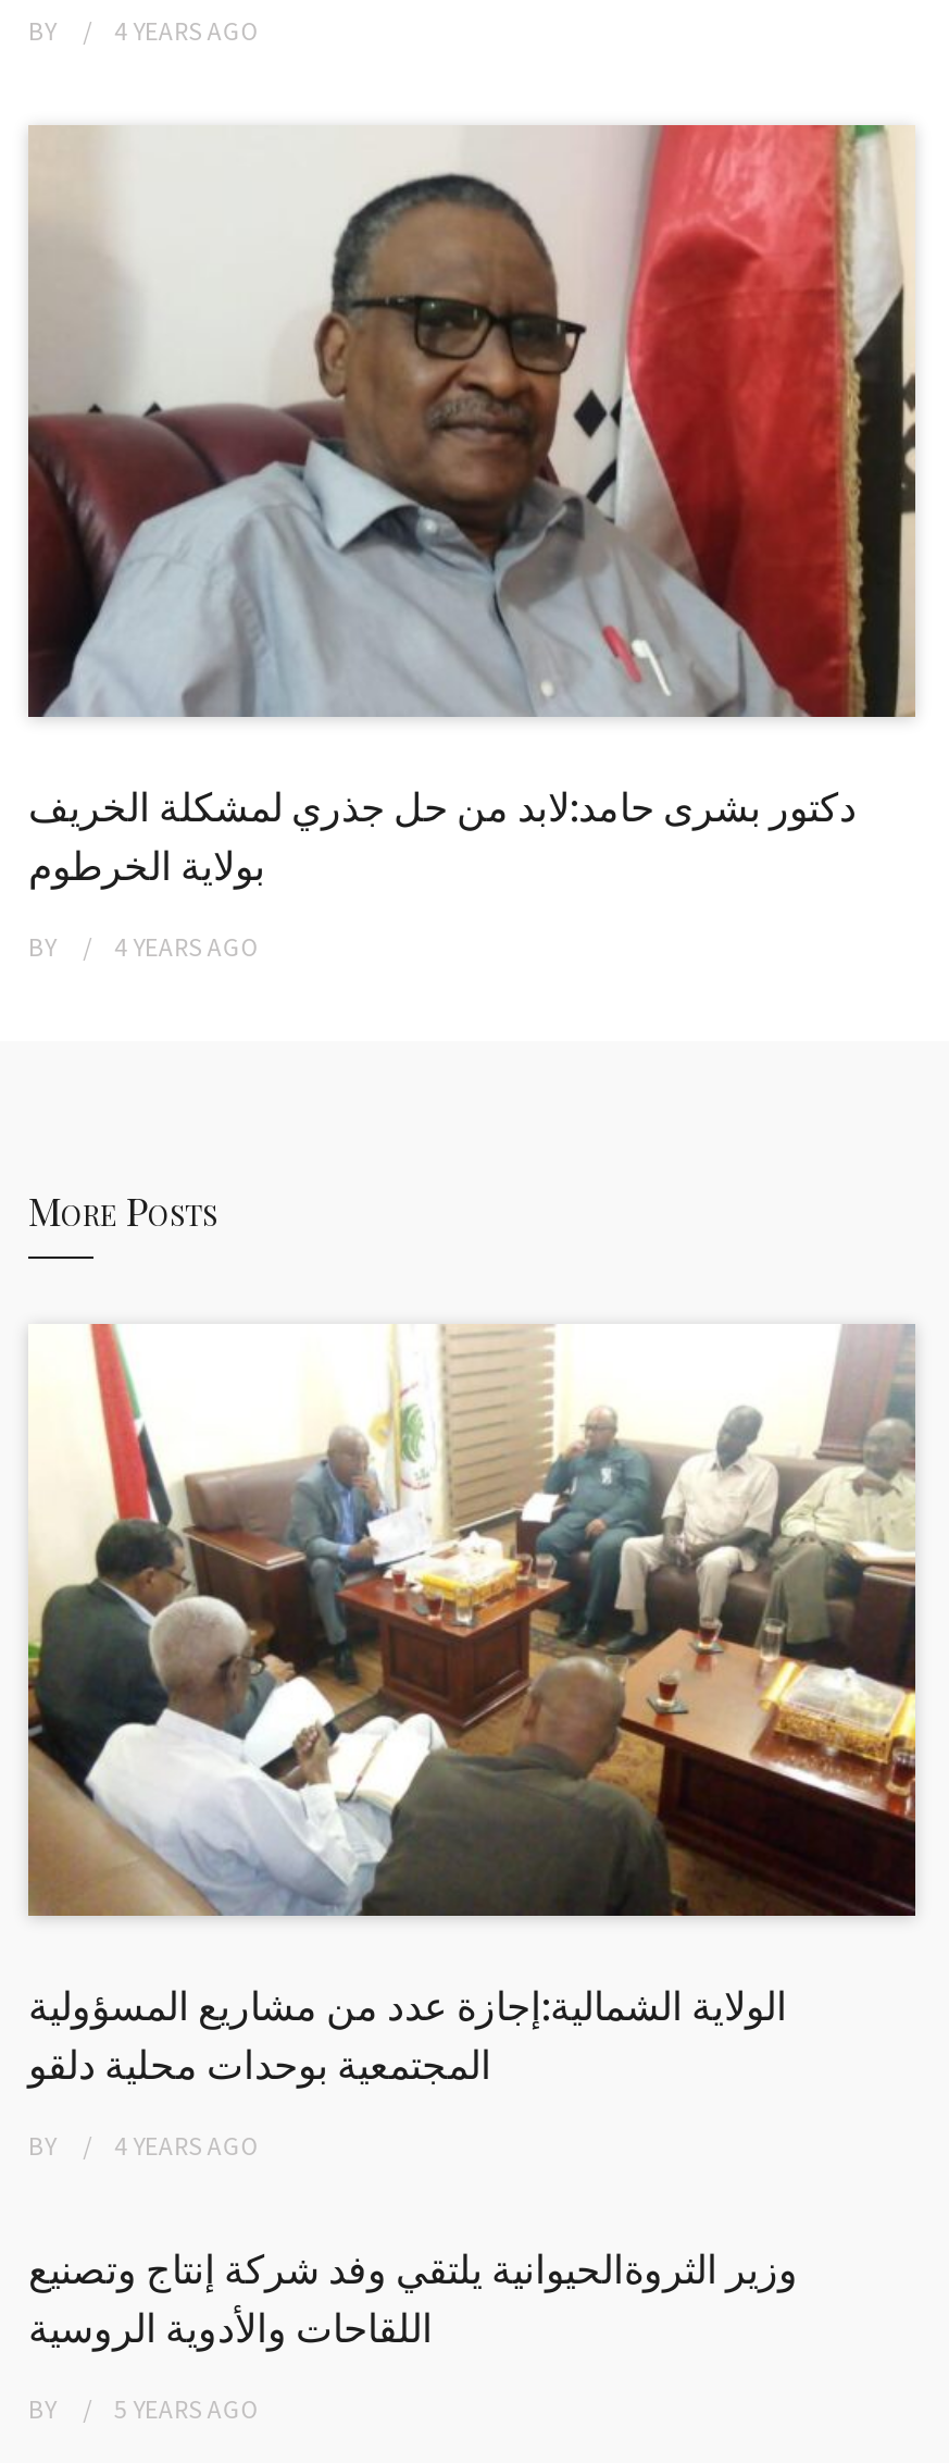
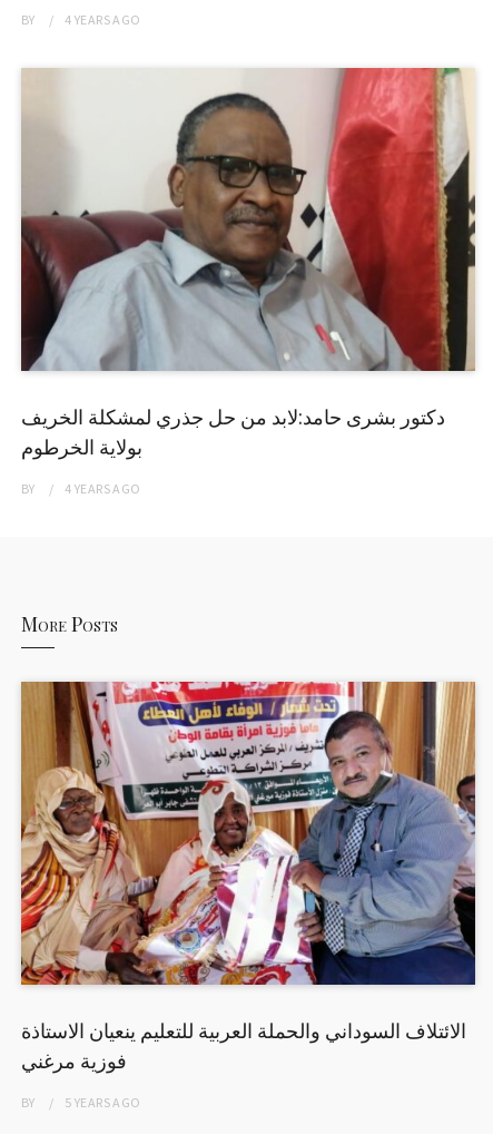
[26,1322,917,2354] [image] | الولاية الشمالية:إجازة عدد من مشاريع المسؤولية | المجتمعية بوحدات محلية دلقو | BY | 4 YEARS AGO | وزير الثروةالحيوانية يلتقي وفد شركة إنتاج وتصنيع | اللقاحات والأدوية الروسية -> [20,681,476,1074] [image] | الائتلاف السوداني والحملة العربية للتعليم ينعيان الاستاذة | فوزية مرغني

